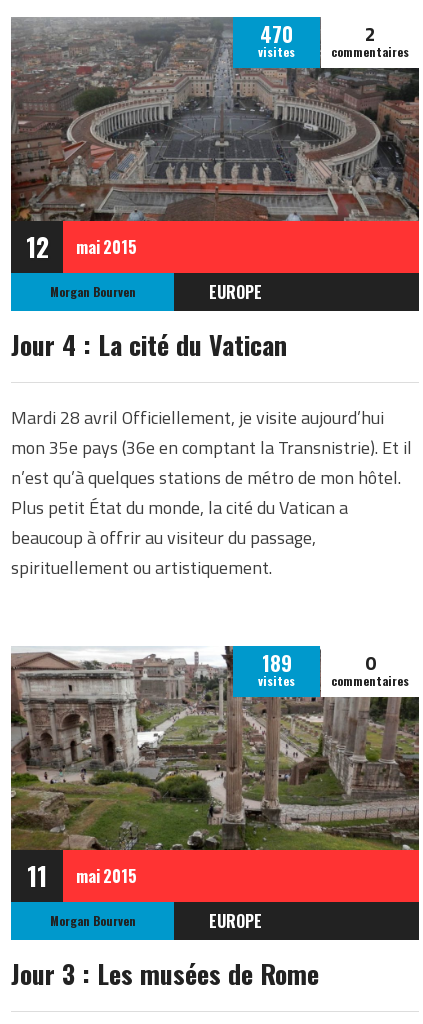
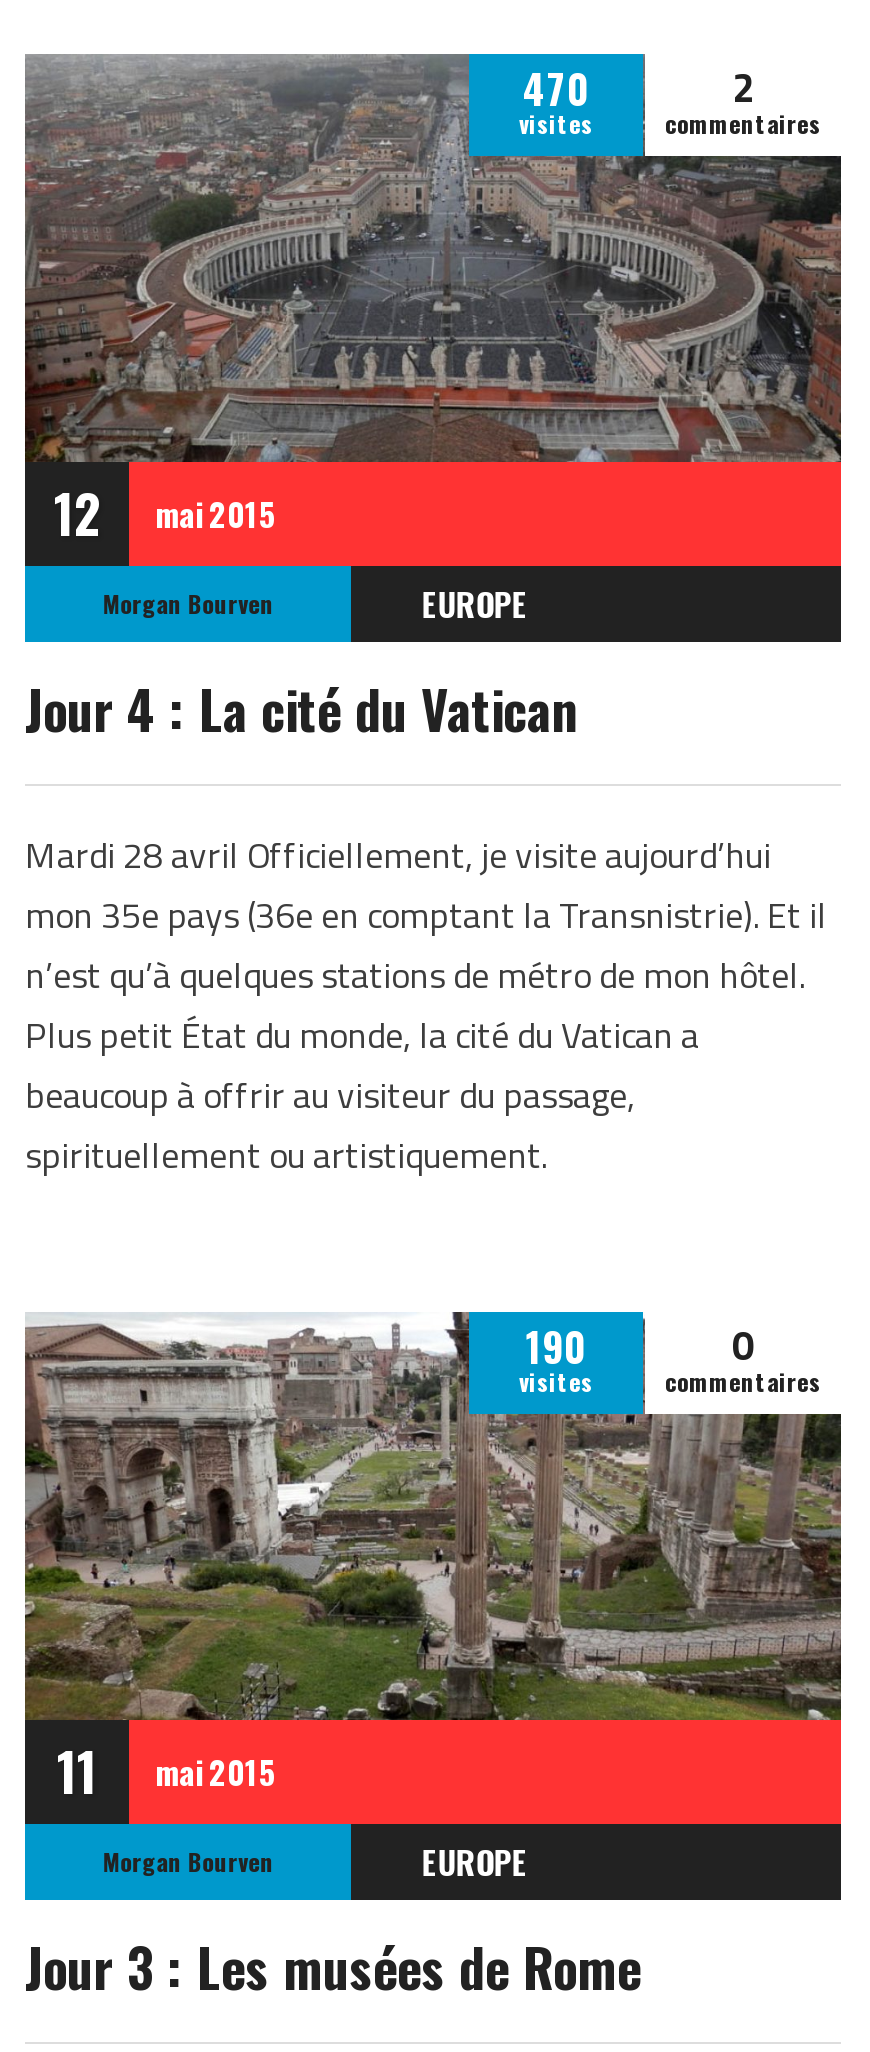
[261,648,291,678] 189 -> [526,1316,586,1376] 190

